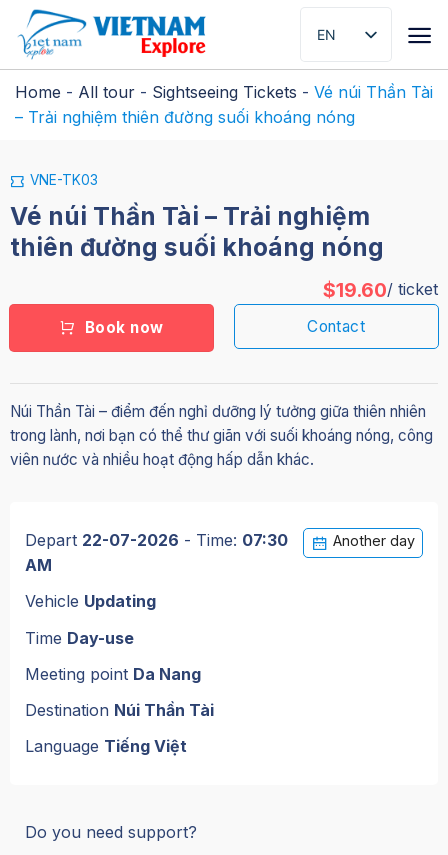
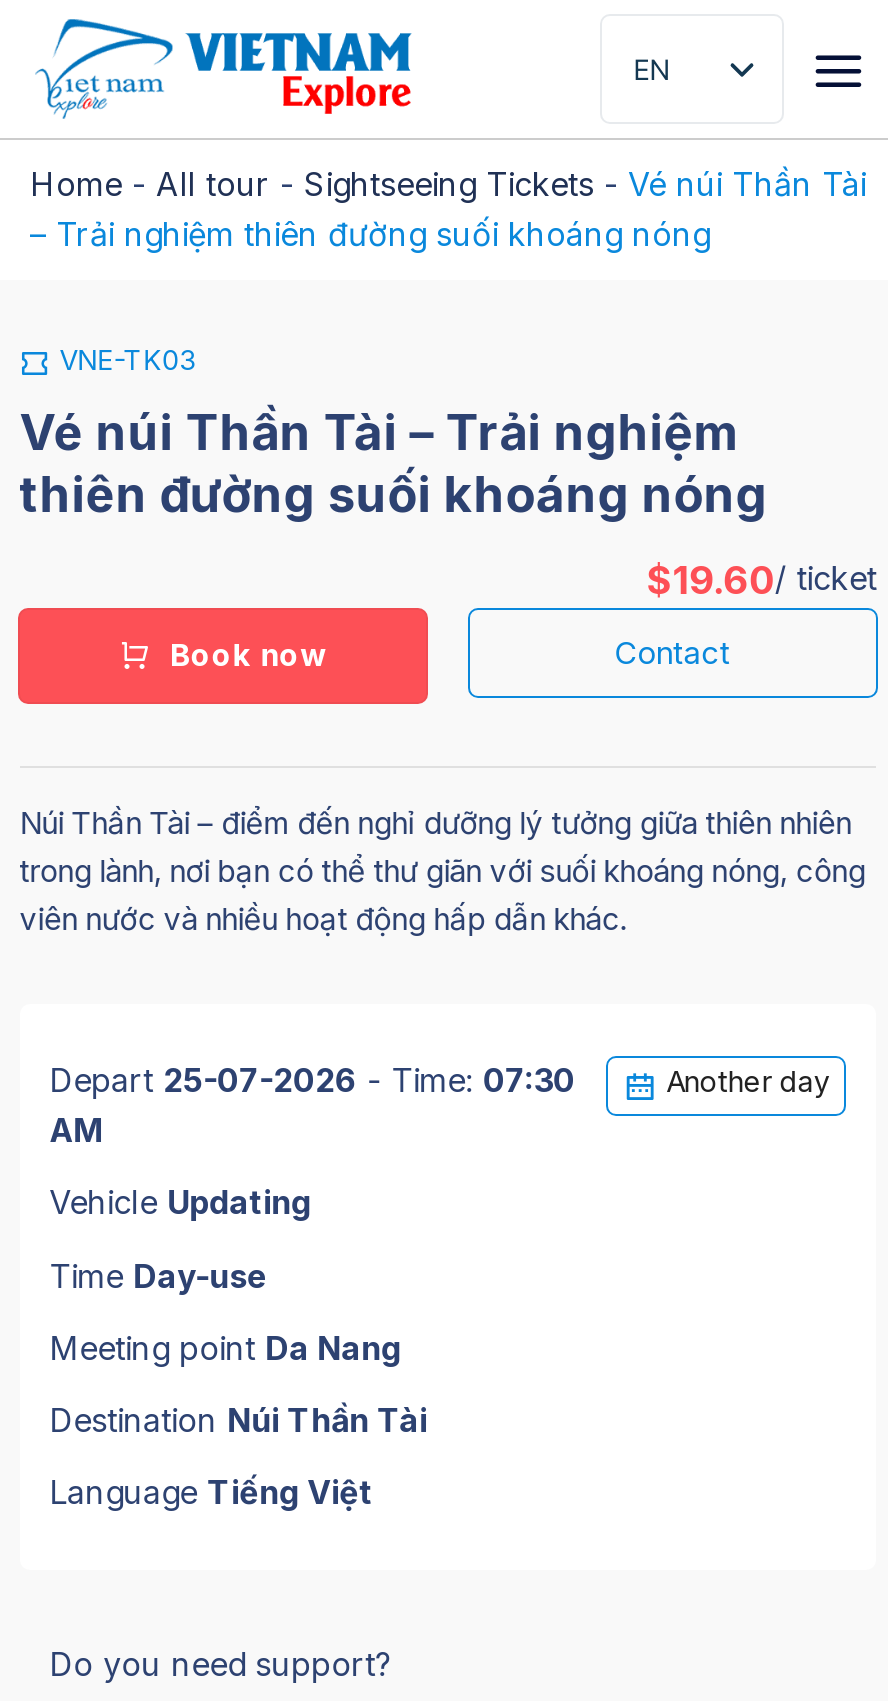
[25,530,288,550] Depart 22-07-2026 - Time: 07:30 -> [49,1061,575,1101] Depart 25-07-2026 - Time: 07:30

